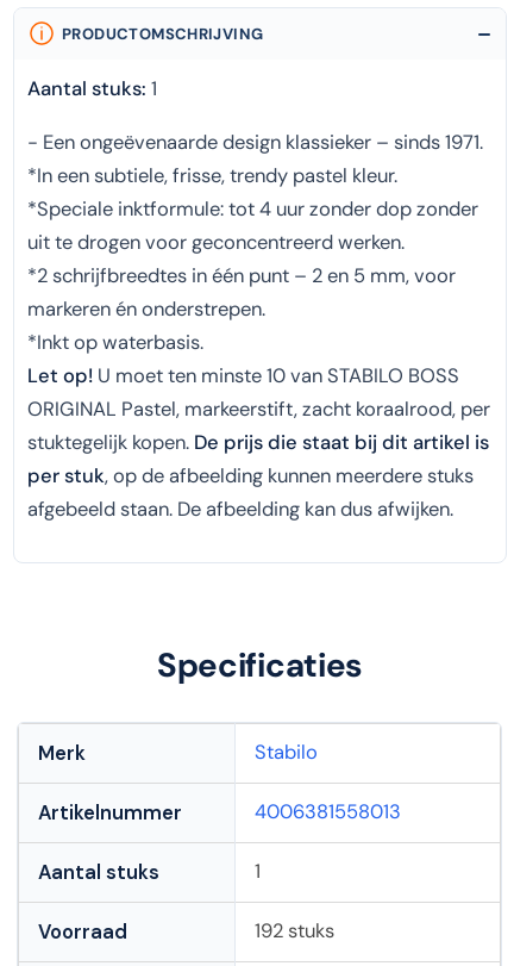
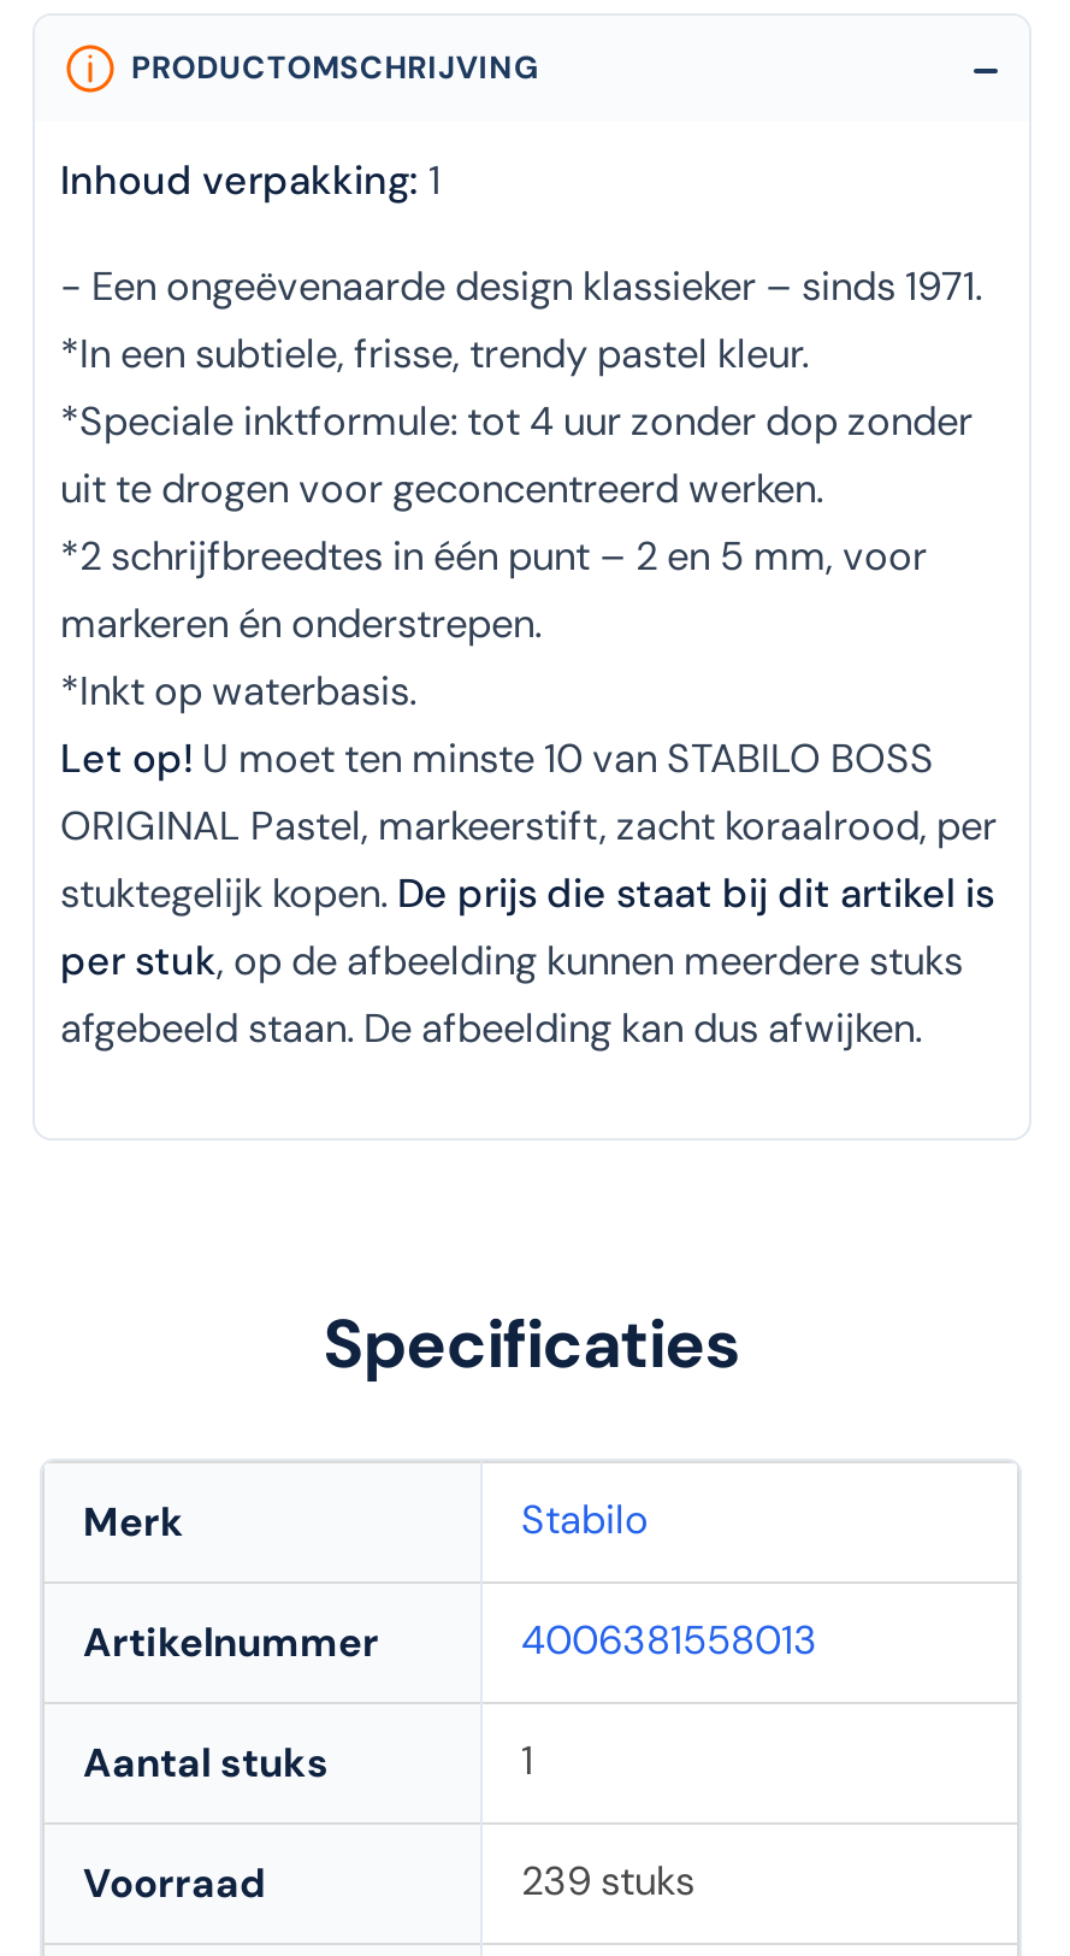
[27,76,156,101] Aantal stuks: 1 -> [60,154,441,205] Inhoud verpakking: 1
[255,918,334,943] 192 stuks -> [521,1857,694,1908] 239 stuks

